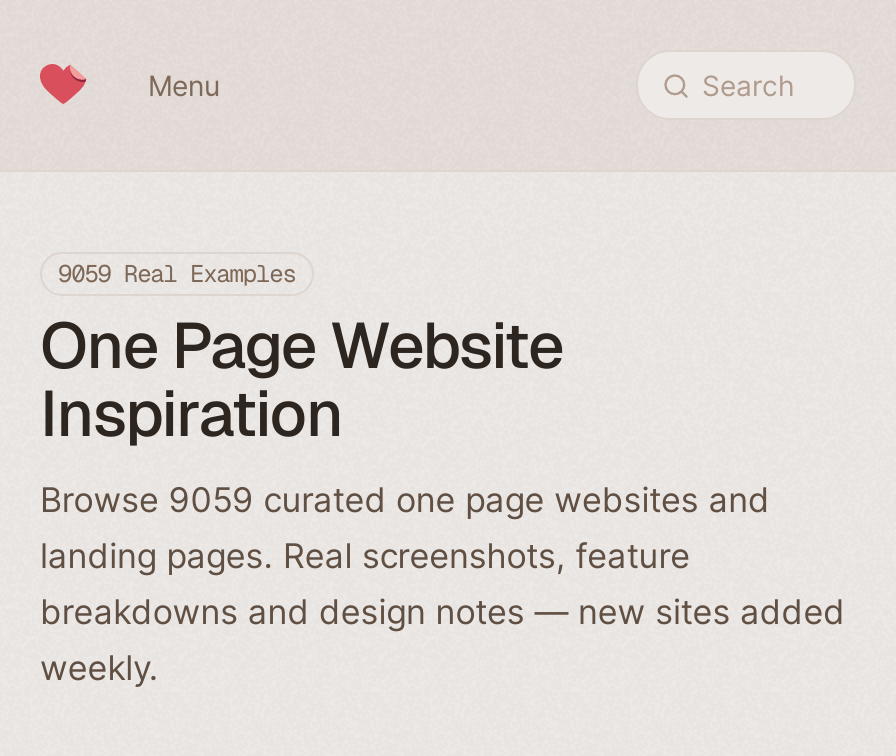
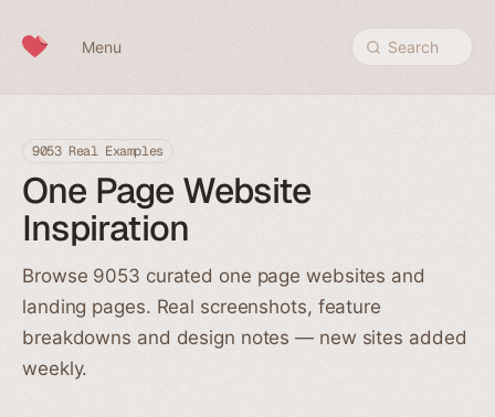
[58,258,296,290] 9059 Real Examples -> [32,142,163,160] 9053 Real Examples
[40,480,770,520] Browse 9059 curated one page websites and -> [22,265,425,287] Browse 9053 curated one page websites and

